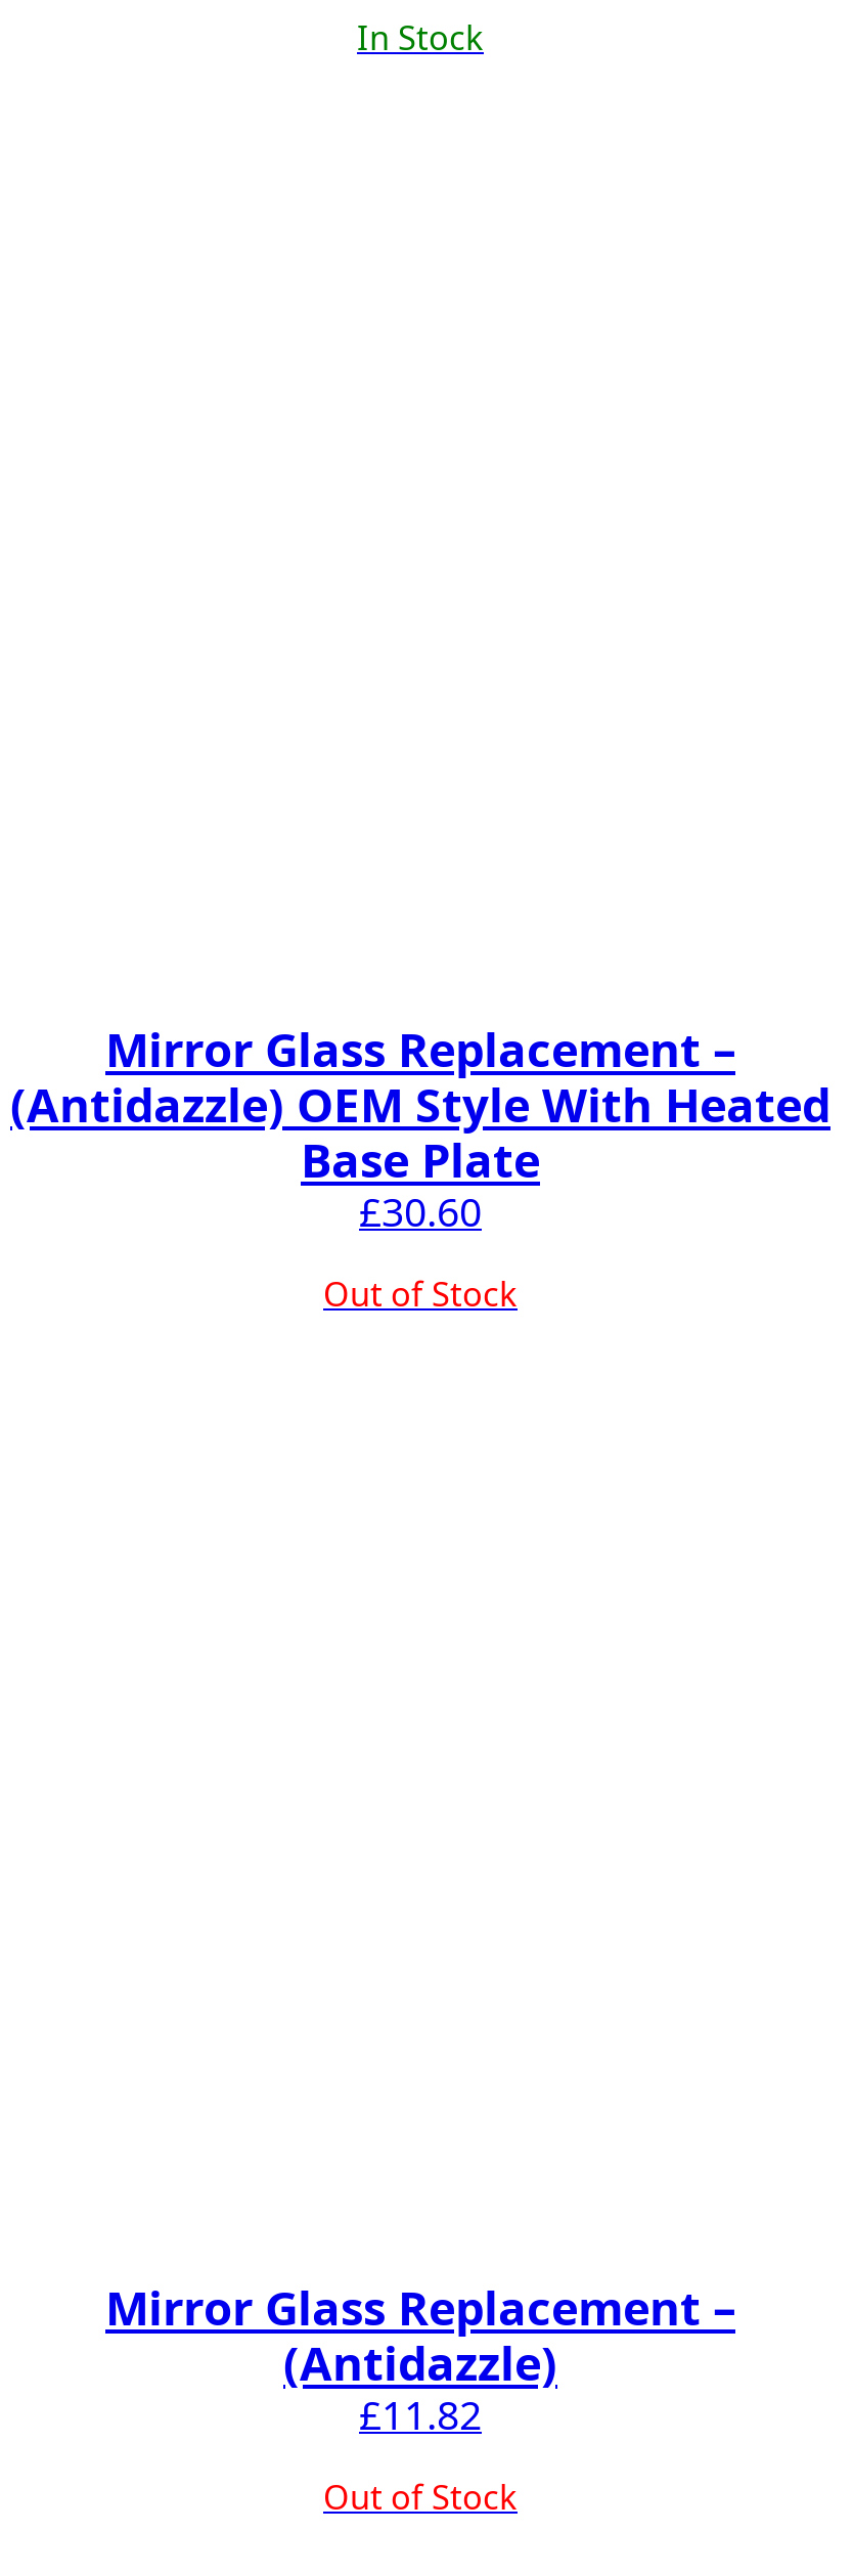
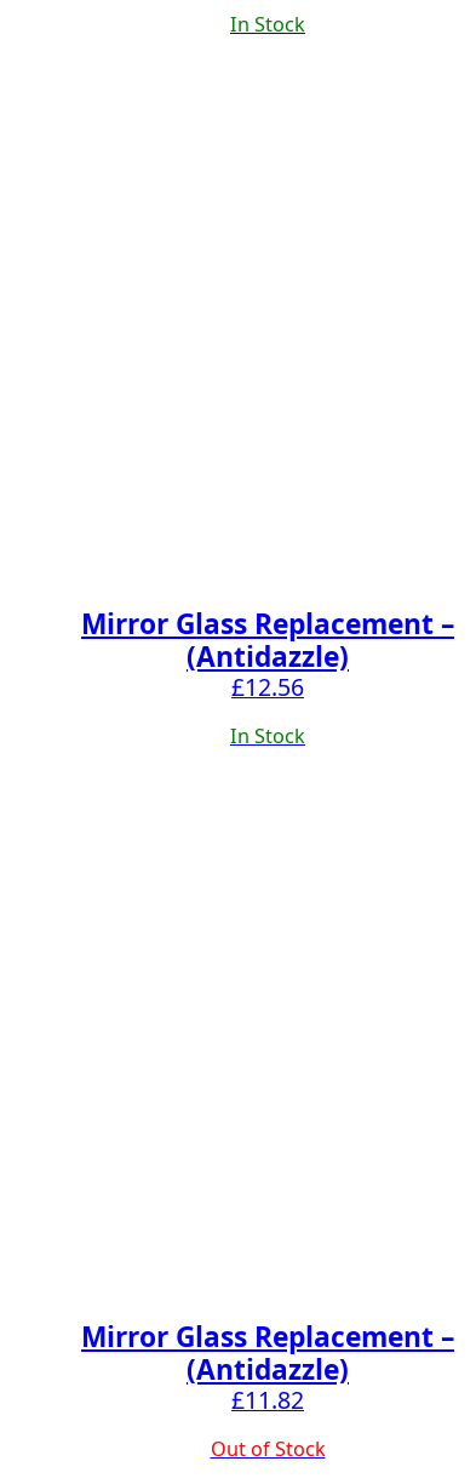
[10,1073,830,1239] (Antidazzle) OEM Style With Heated | Base Plate | £30.60 -> [187,638,349,703] (Antidazzle) | £12.56
[323,1272,518,1317] Out of Stock -> [230,723,305,750] In Stock

